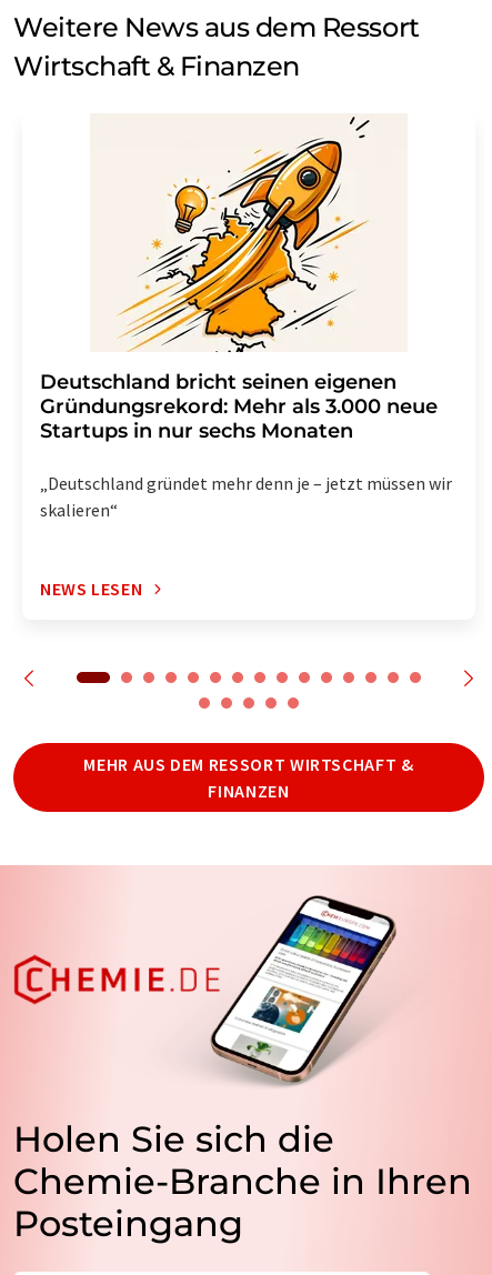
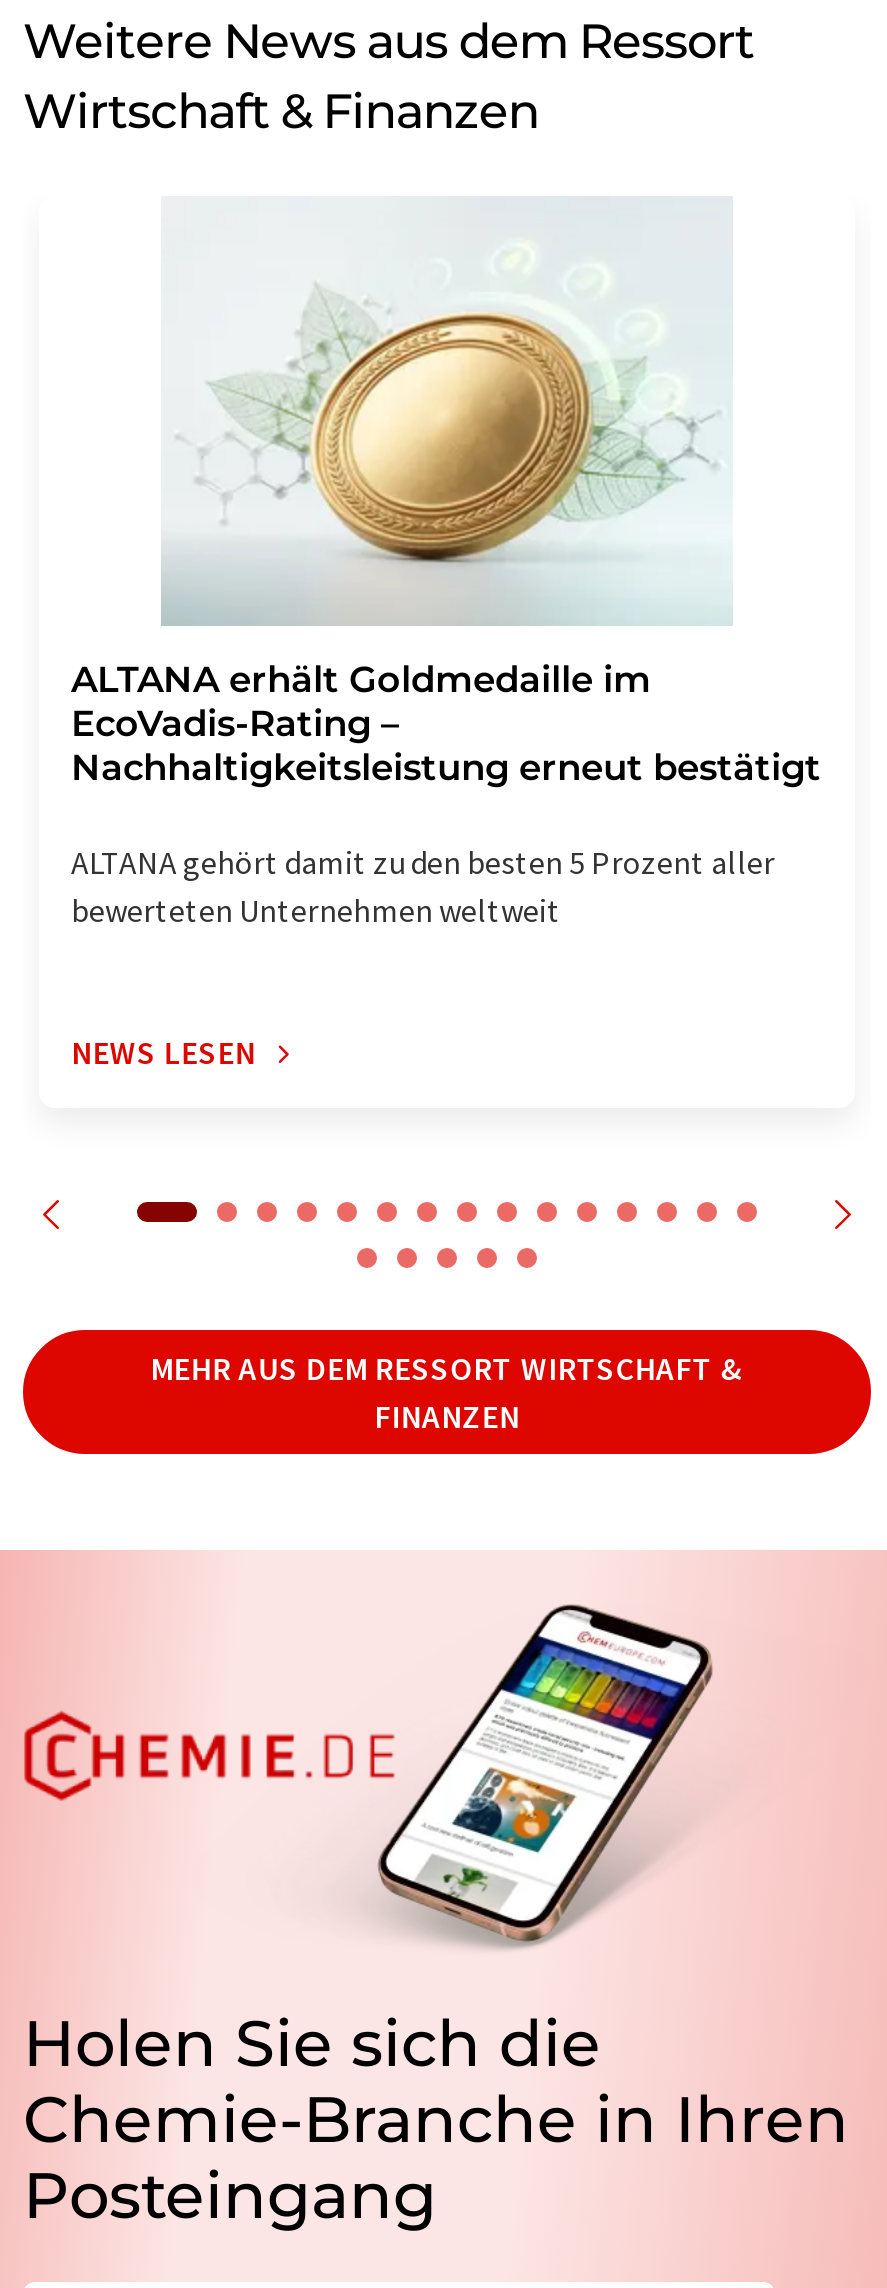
[40,117,438,443] [image] | Deutschland bricht seinen eigenen | Gründungsrekord: Mehr als 3.000 neue | Startups in nur sechs Monaten -> [71,204,821,790] [image] | ALTANA erhält Goldmedaille im | EcoVadis-Rating – | Nachhaltigkeitsleistung erneut bestätigt
[40,472,452,521] „Deutschland gründet mehr denn je – jetzt müssen wir | skalieren“ -> [71,842,775,930] ALTANA gehört damit zu den besten 5 Prozent aller | bewerteten Unternehmen weltweit

